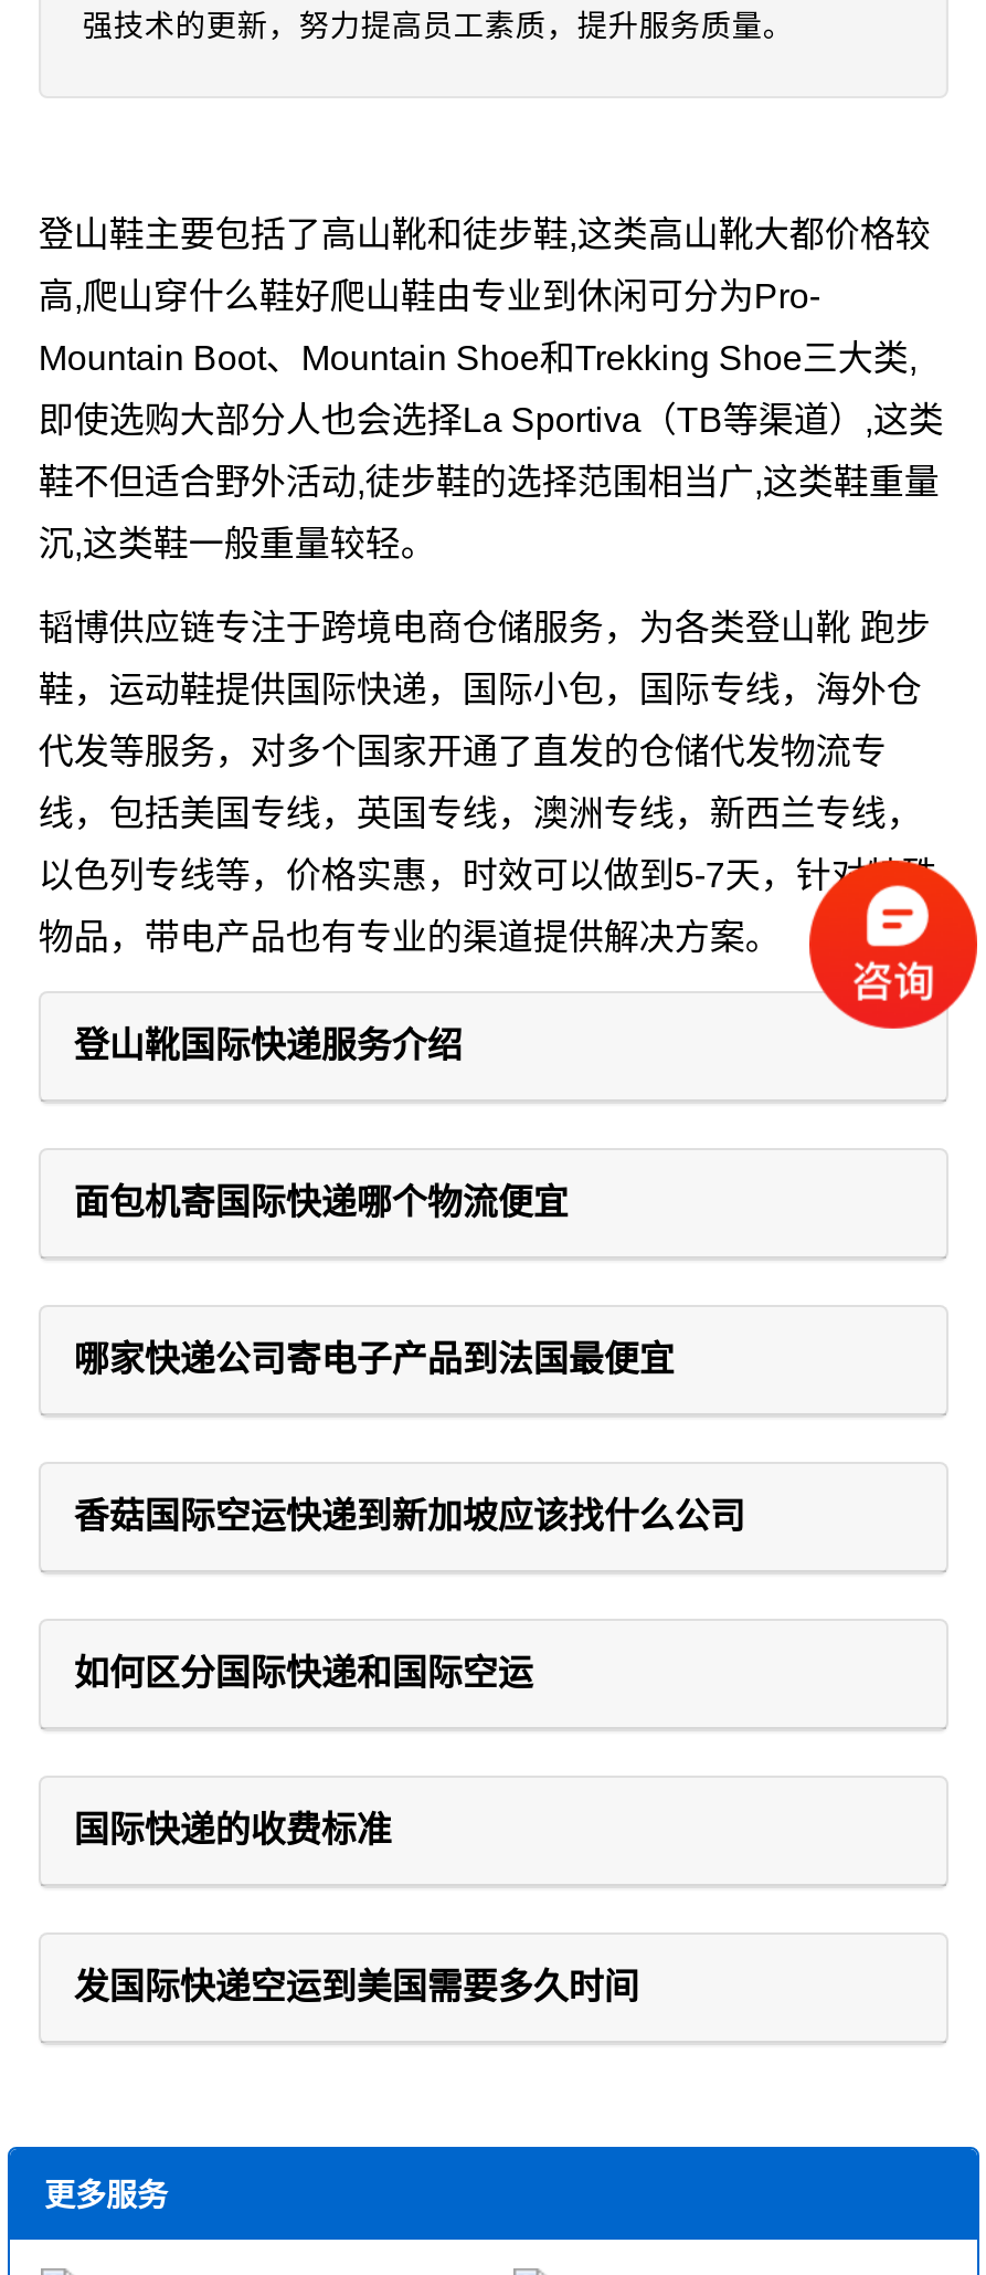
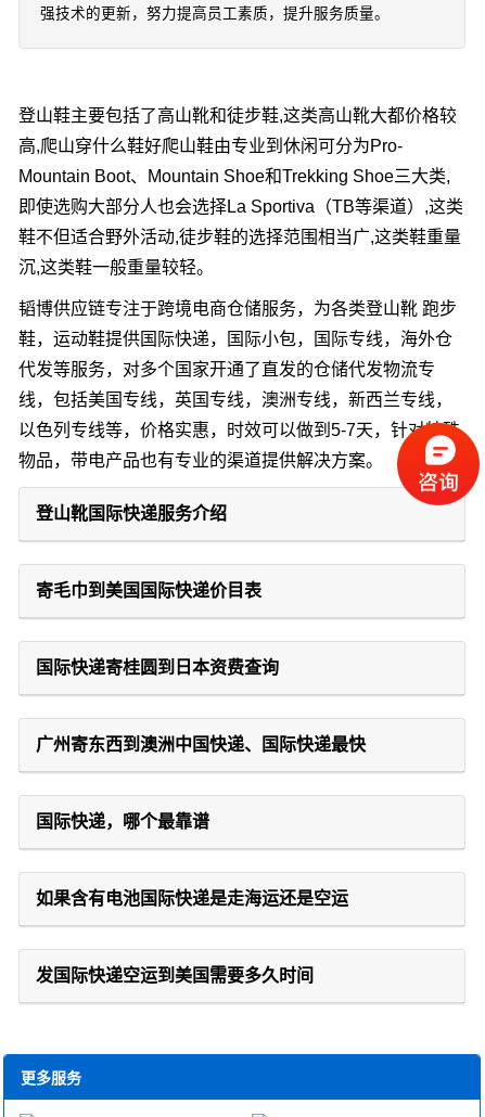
[74,1183,568,1221] 面包机寄国际快递哪个物流便宜 -> [36,581,261,600] 寄毛巾到美国国际快递价目表
[74,1340,674,1378] 哪家快递公司寄电子产品到法国最便宜 -> [36,658,279,677] 国际快递寄桂圆到日本资费查询
[74,1497,745,1535] 香菇国际空运快递到新加坡应该找什么公司 -> [36,735,366,754] 广州寄东西到澳洲中国快递、国际快递最快
[74,1654,533,1692] 如何区分国际快递和国际空运 -> [36,812,209,831] 国际快递，哪个最靠谱
[74,1811,392,1849] 国际快递的收费标准 -> [36,889,348,908] 如果含有电池国际快递是走海运还是空运

